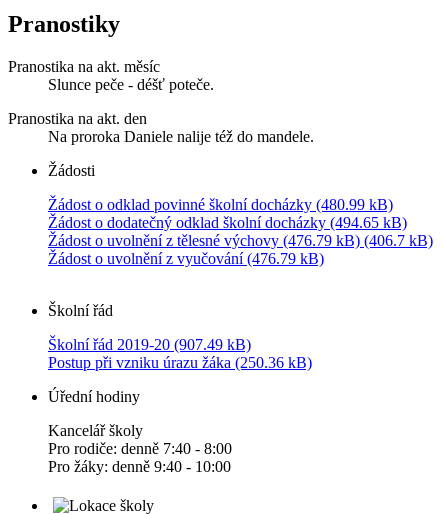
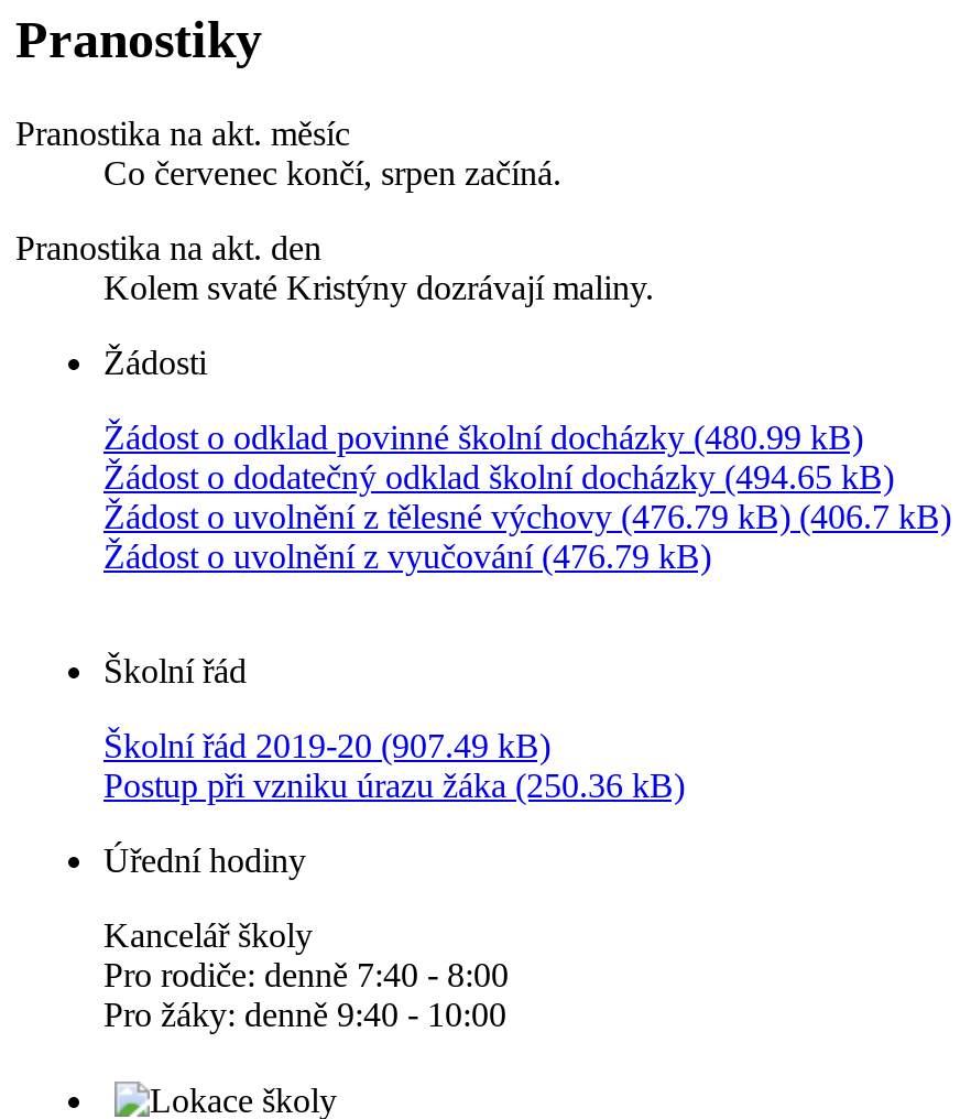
[48,76,214,93] Slunce peče - déšť poteče. -> [103,155,561,193] Co červenec končí, srpen začíná.
[48,128,314,145] Na proroka Daniele nalije též do mandele. -> [103,270,654,307] Kolem svaté Kristýny dozrávají maliny.

